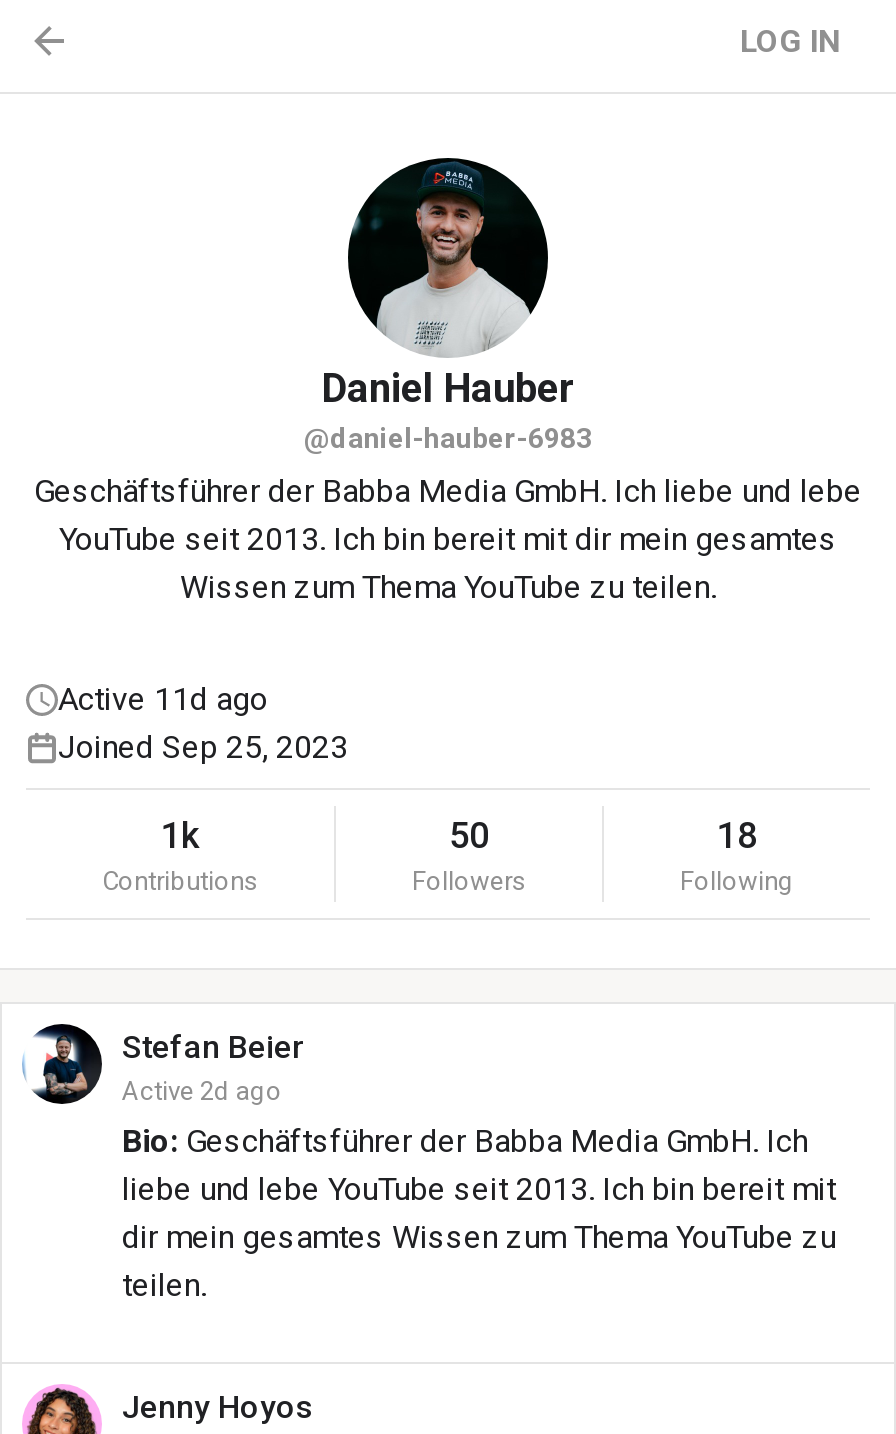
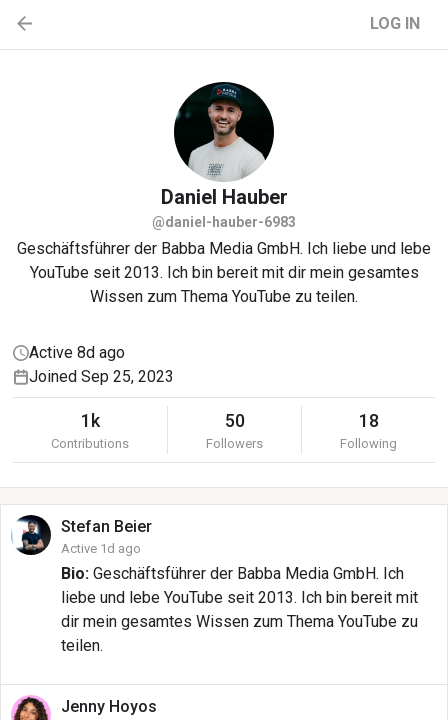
[58,680,268,718] Active 11d ago -> [29,343,125,362] Active 8d ago
[122,1076,282,1106] Active 2d ago -> [61,541,141,556] Active 1d ago

